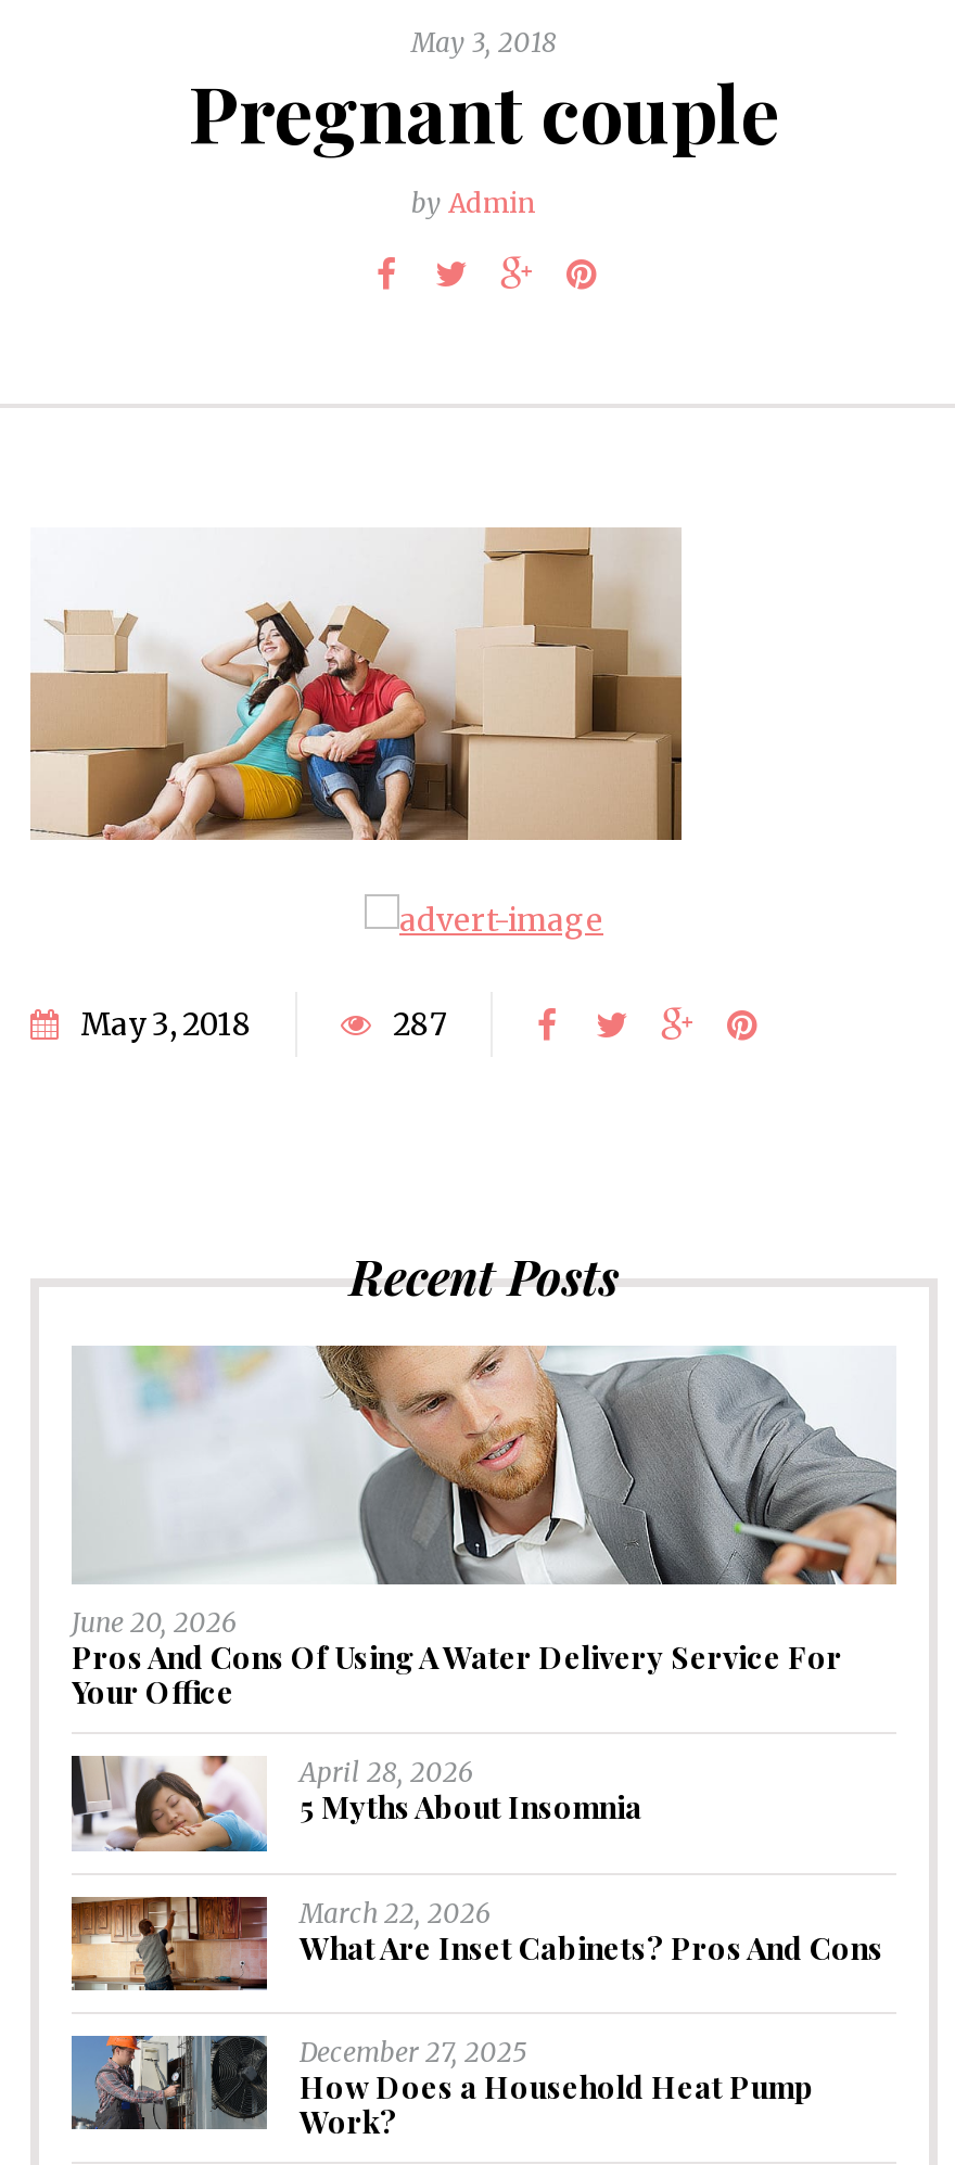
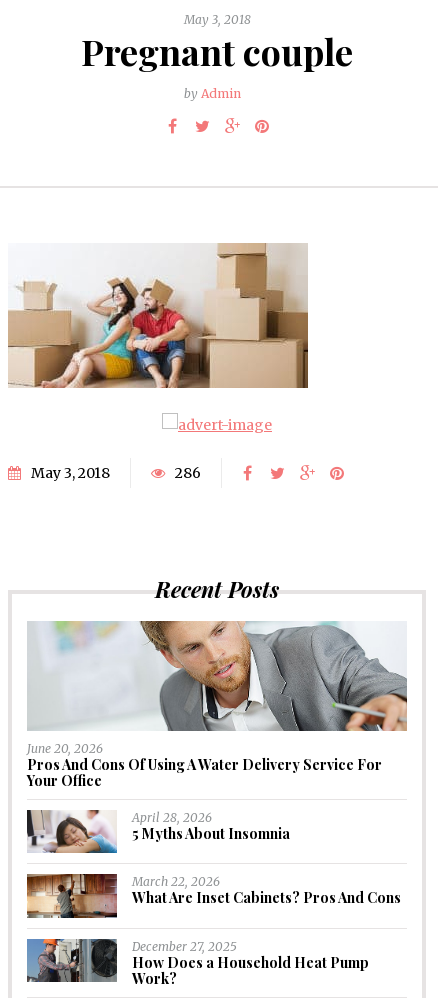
[393,1006,447,1045] 287 -> [175,464,201,482] 286

